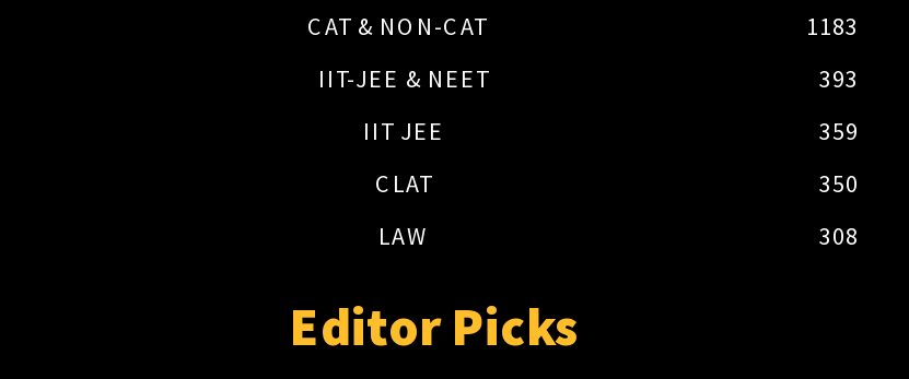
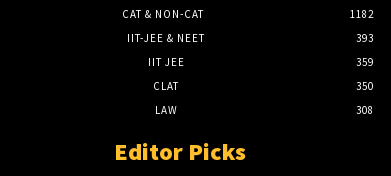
[806,12,859,42] 1183 -> [350,7,374,21] 1182

